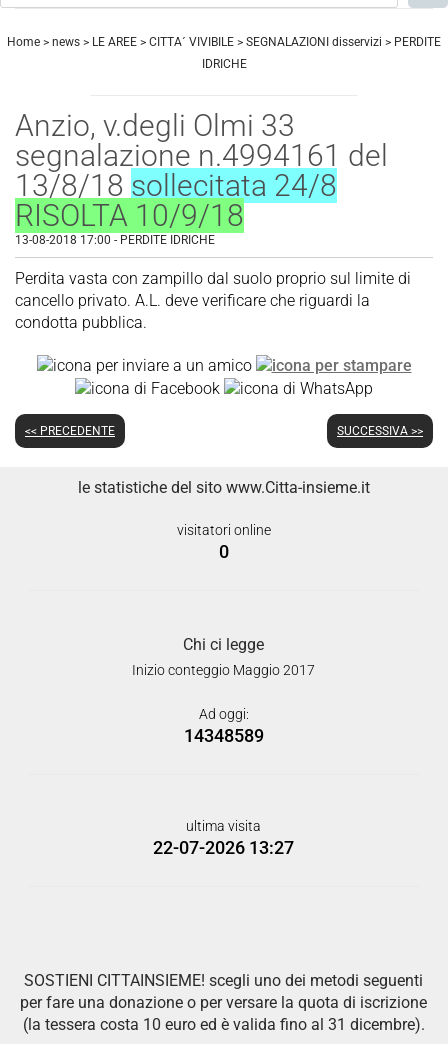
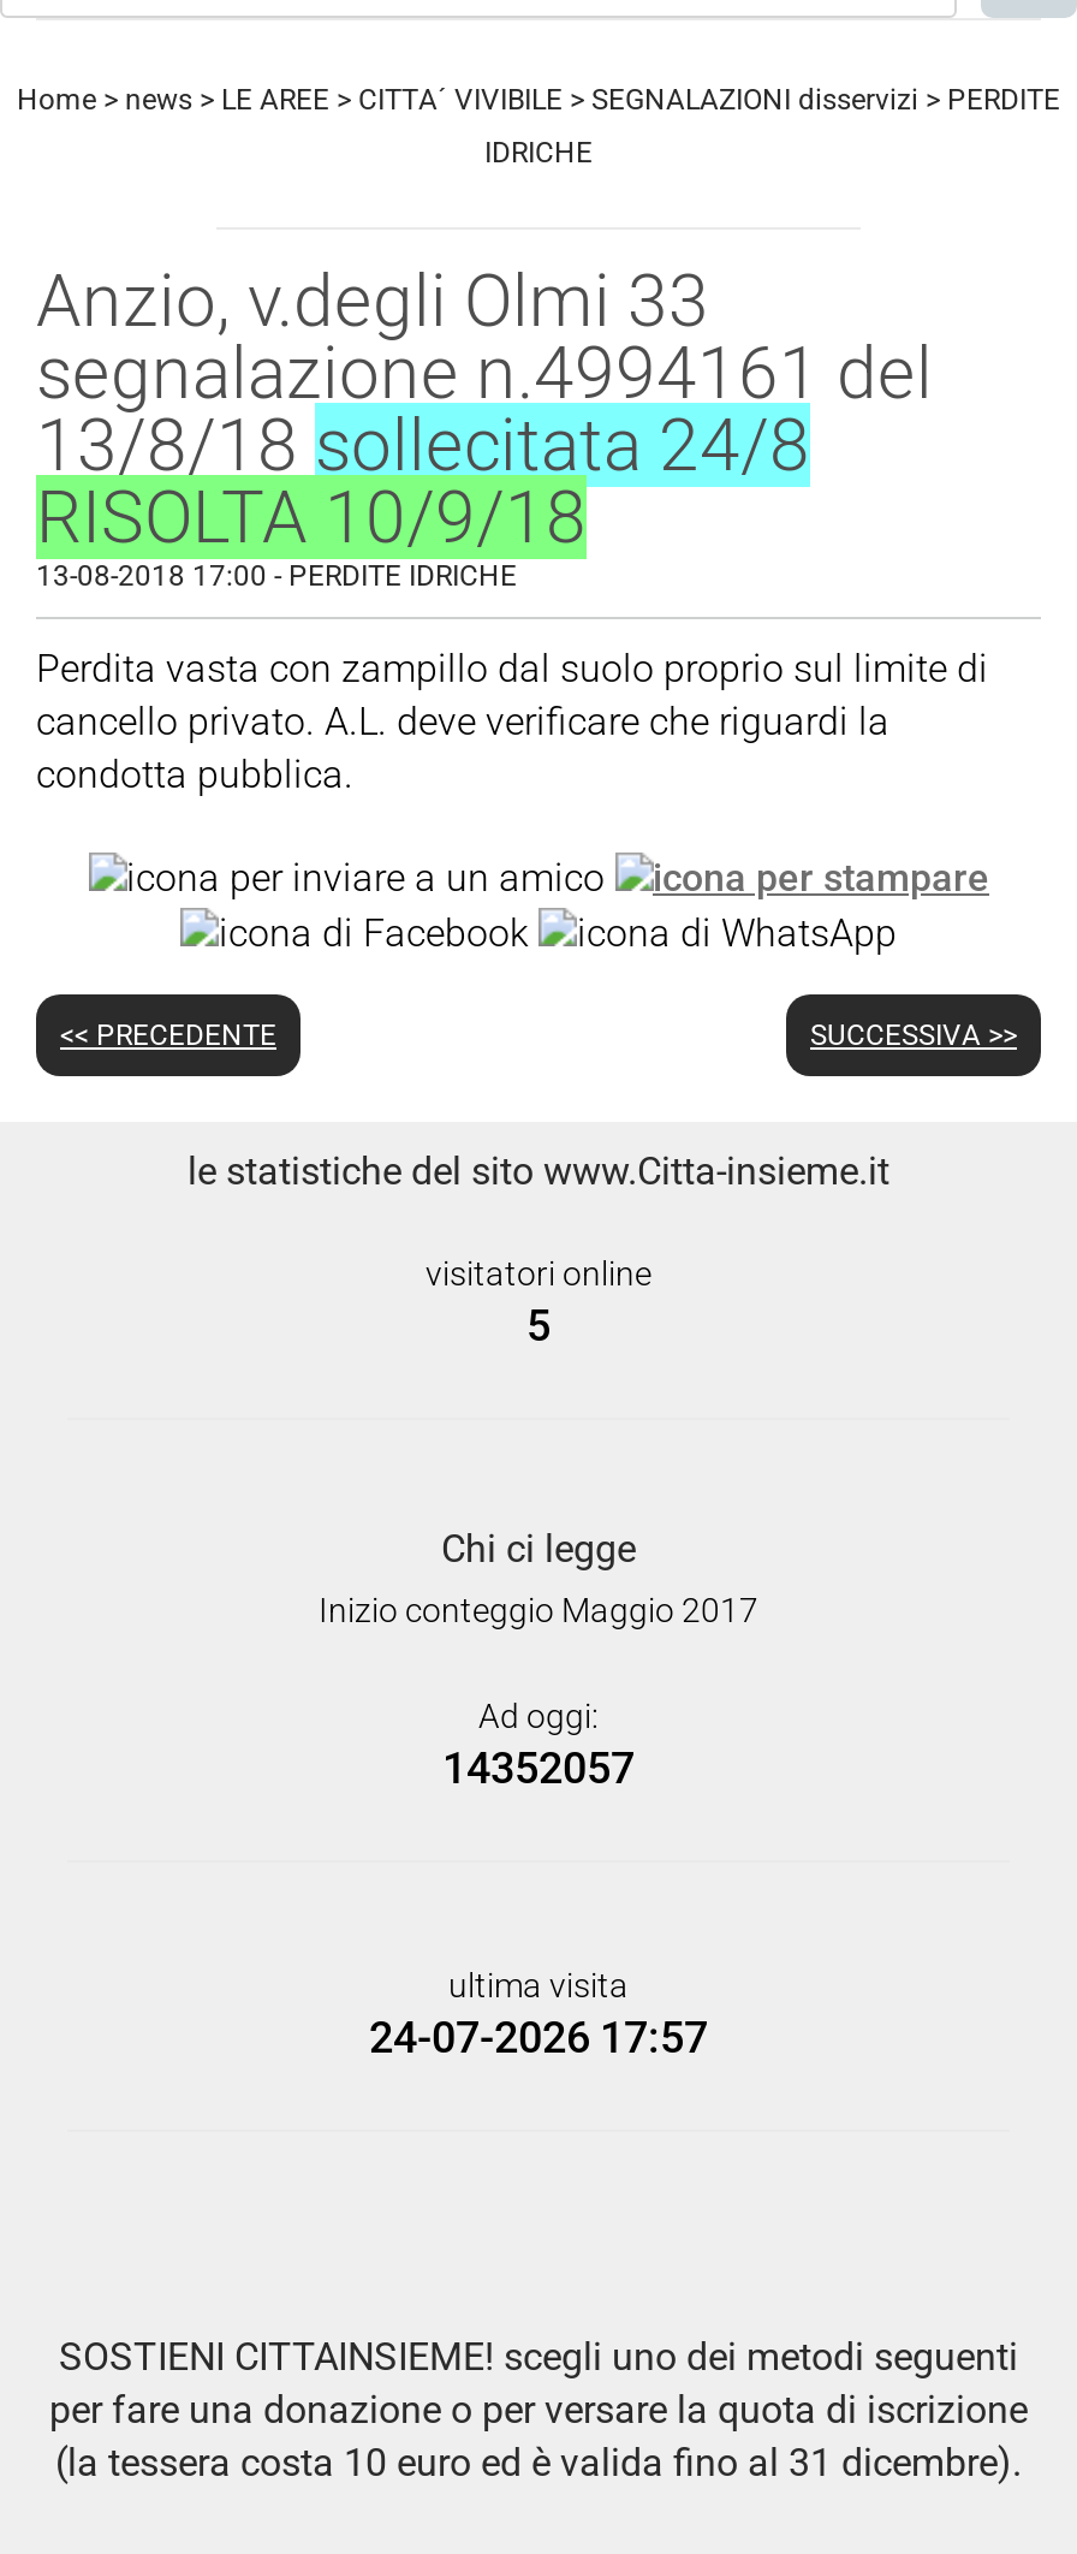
[219,541,229,562] 0 -> [526,1299,551,1349] 5
[184,725,264,746] 14348589 -> [442,1741,635,1792] 14352057
[153,837,294,858] 22-07-2026 13:27 -> [369,2011,708,2061] 24-07-2026 17:57

